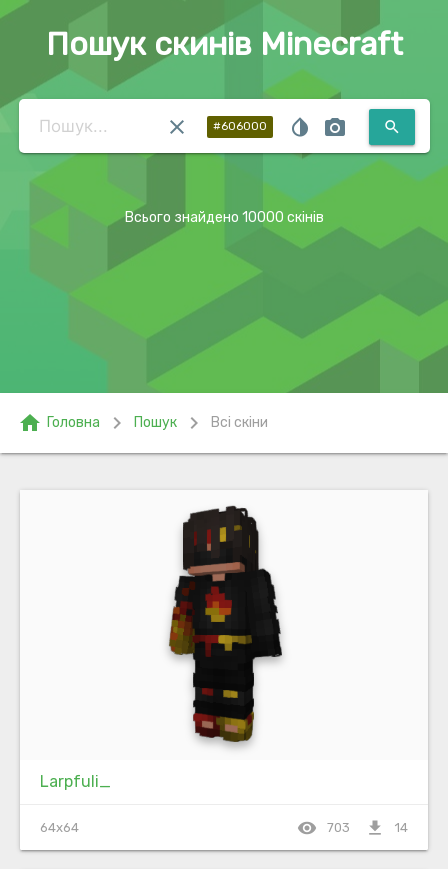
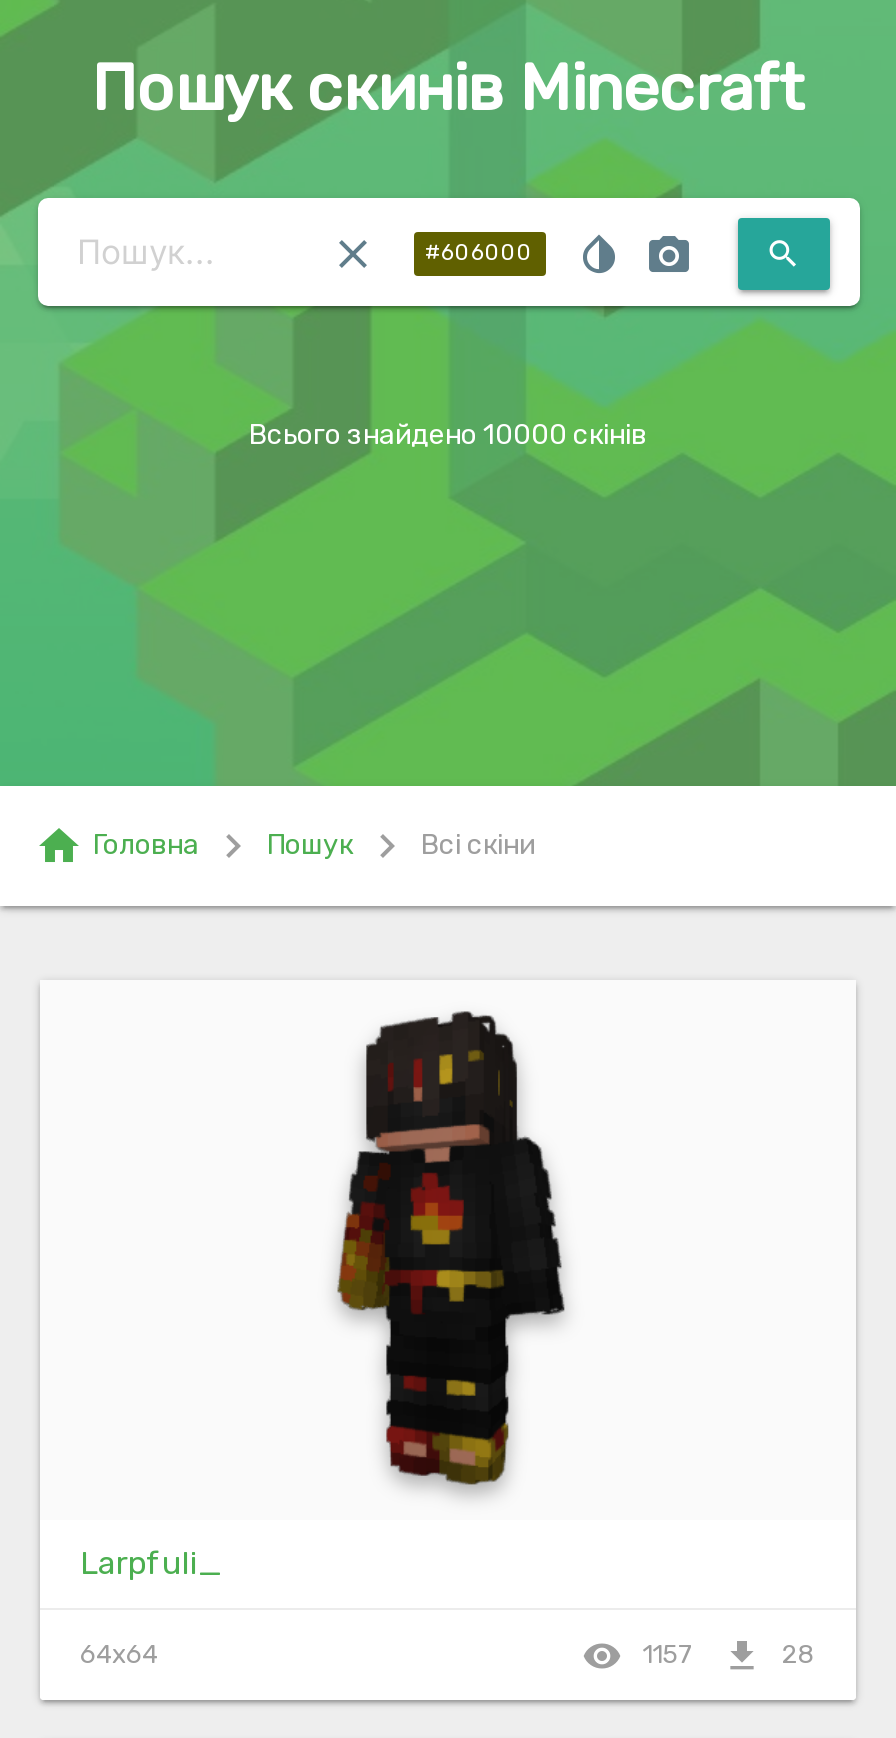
[327,820,350,835] 703 -> [642,1639,692,1669] 1157
[395,820,408,835] 14 -> [782,1639,816,1669] 28

